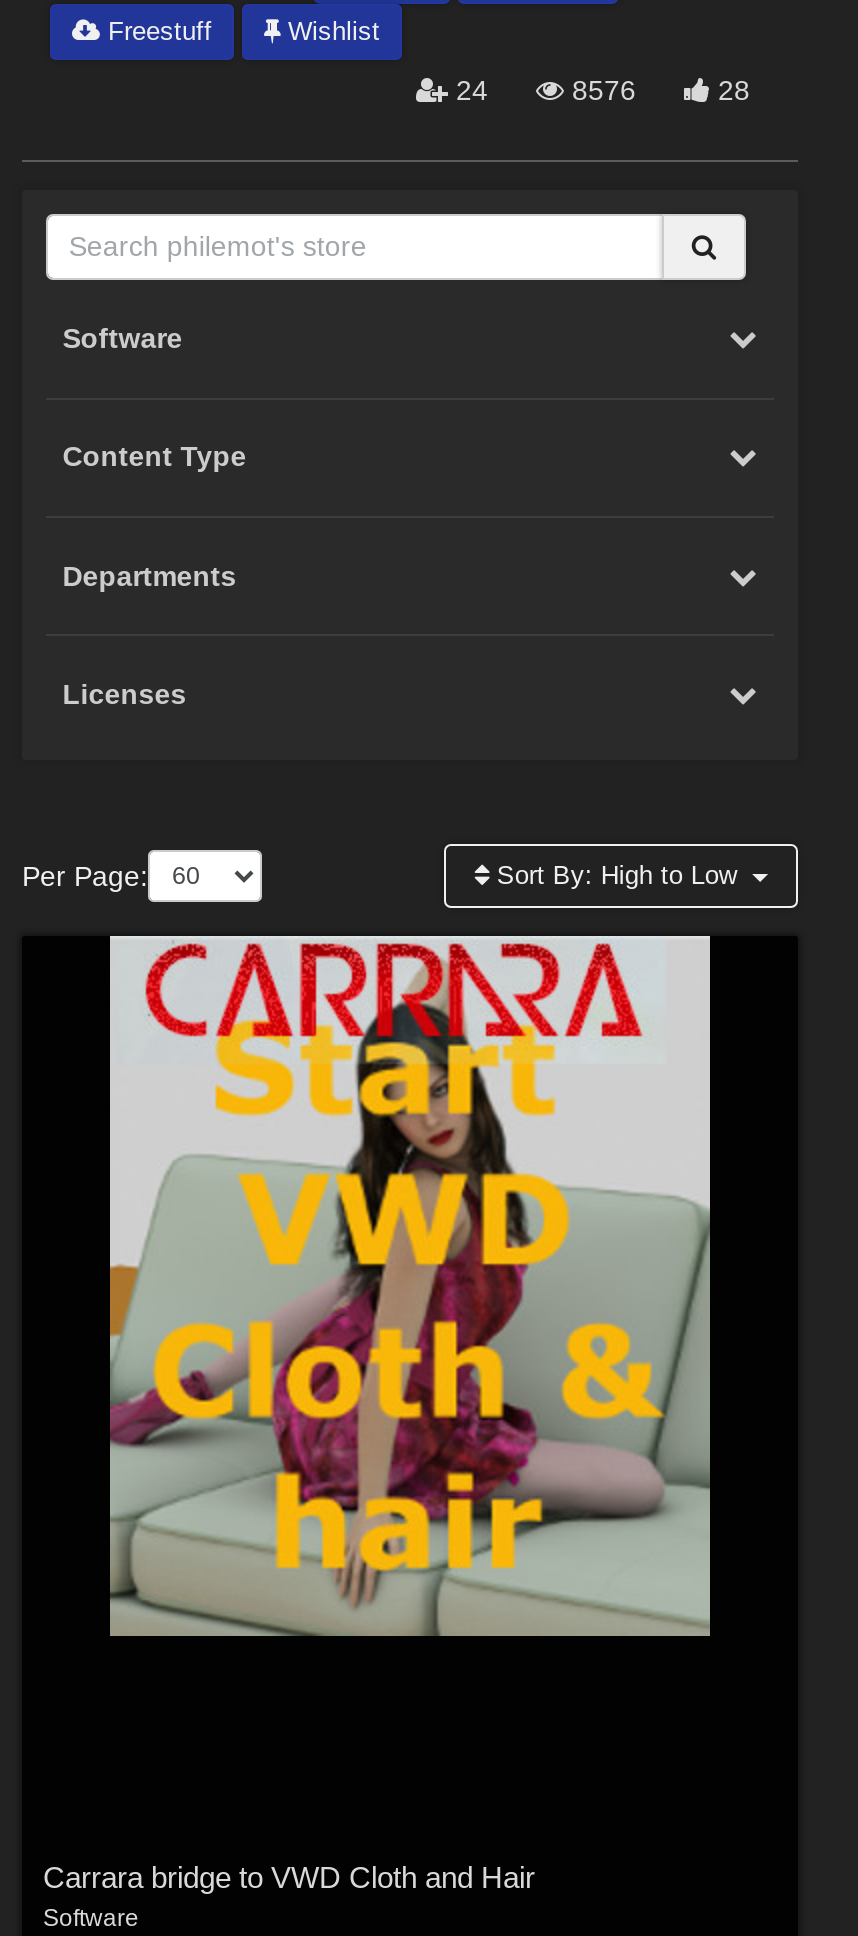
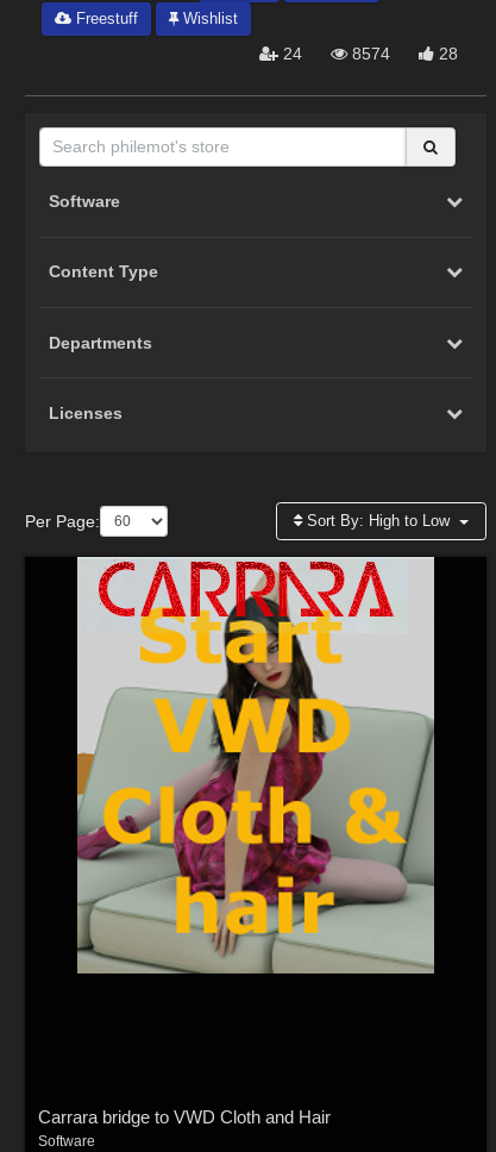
[564,74,636,106] 8576 -> [347,44,390,63] 8574

